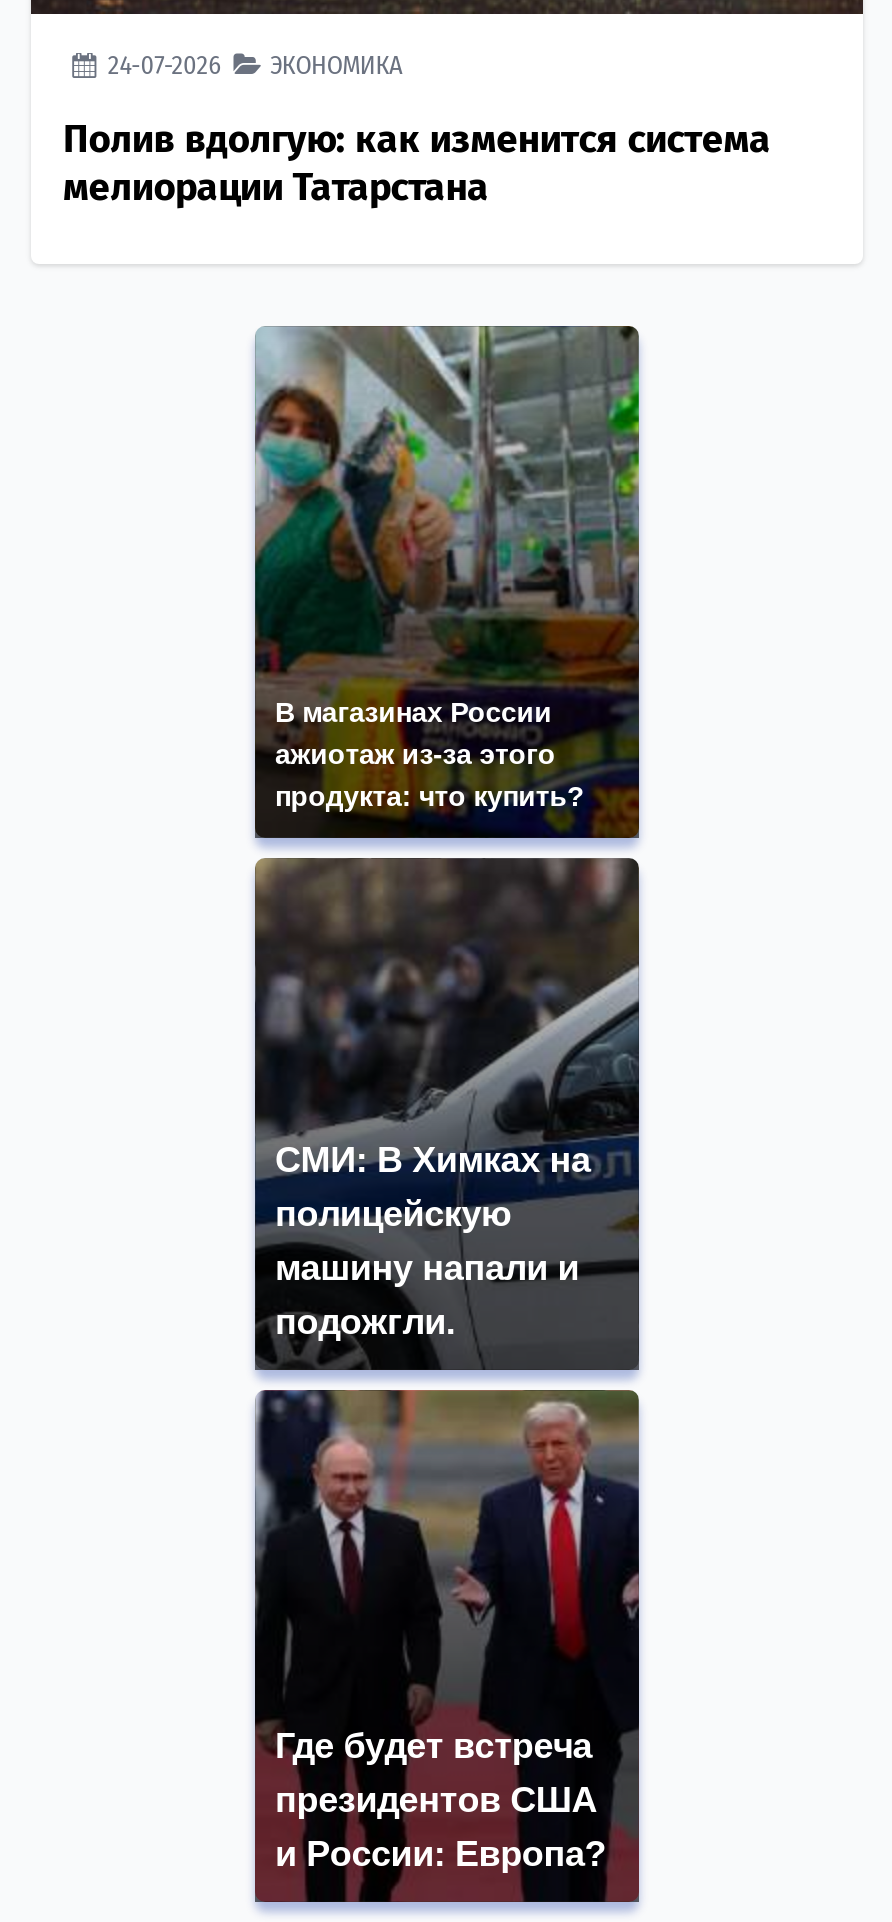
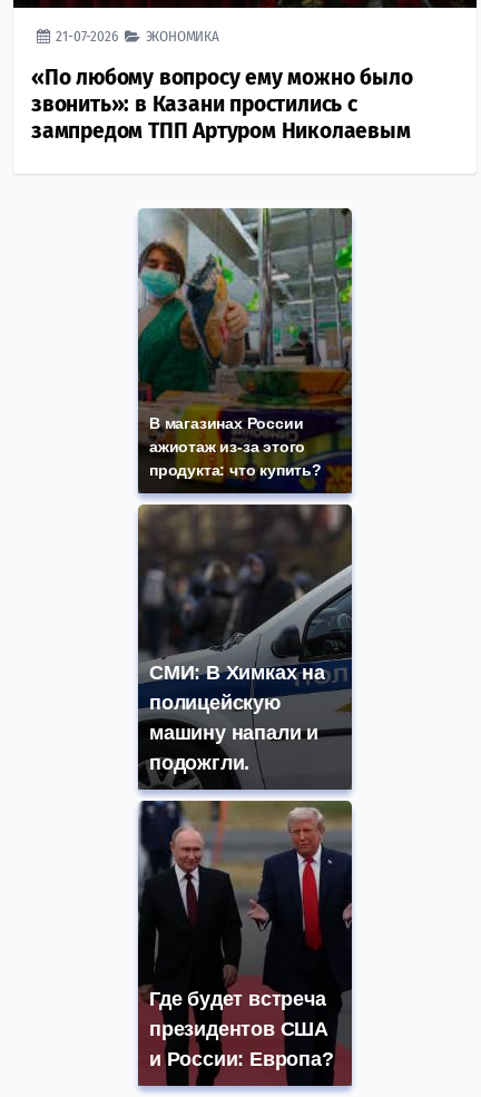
[108,51,403,81] 24-07-2026 ЭКОНОМИКА -> [56,28,219,45] 21-07-2026 ЭКОНОМИКА
[63,117,771,211] Полив вдолгую: как изменится система | мелиорации Татарстана -> [31,65,412,144] «По любому вопросу ему можно было | звонить»: в Казани простились с | зампредом ТПП Артуром Николаевым

